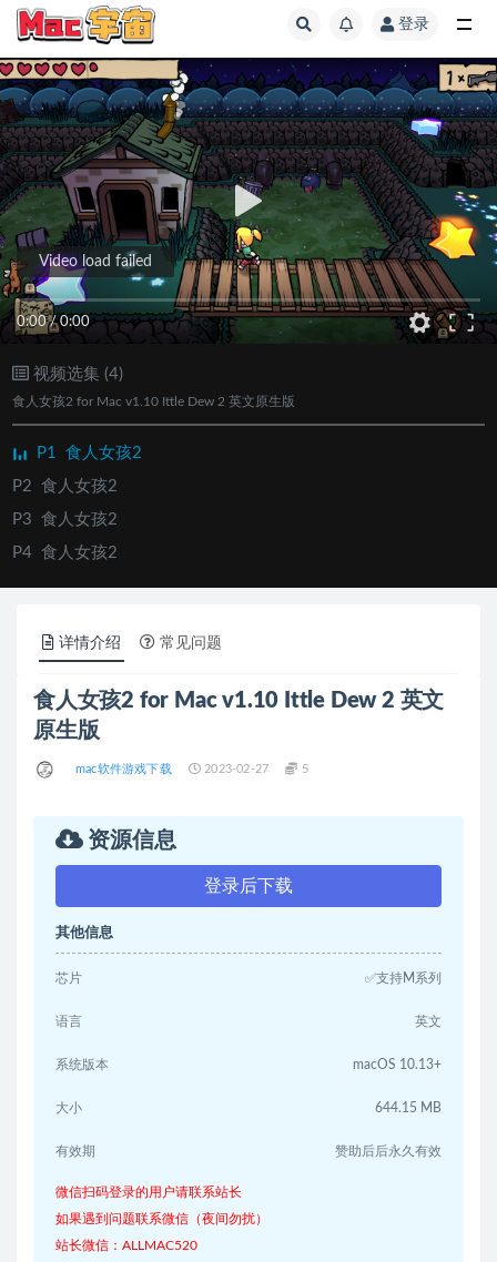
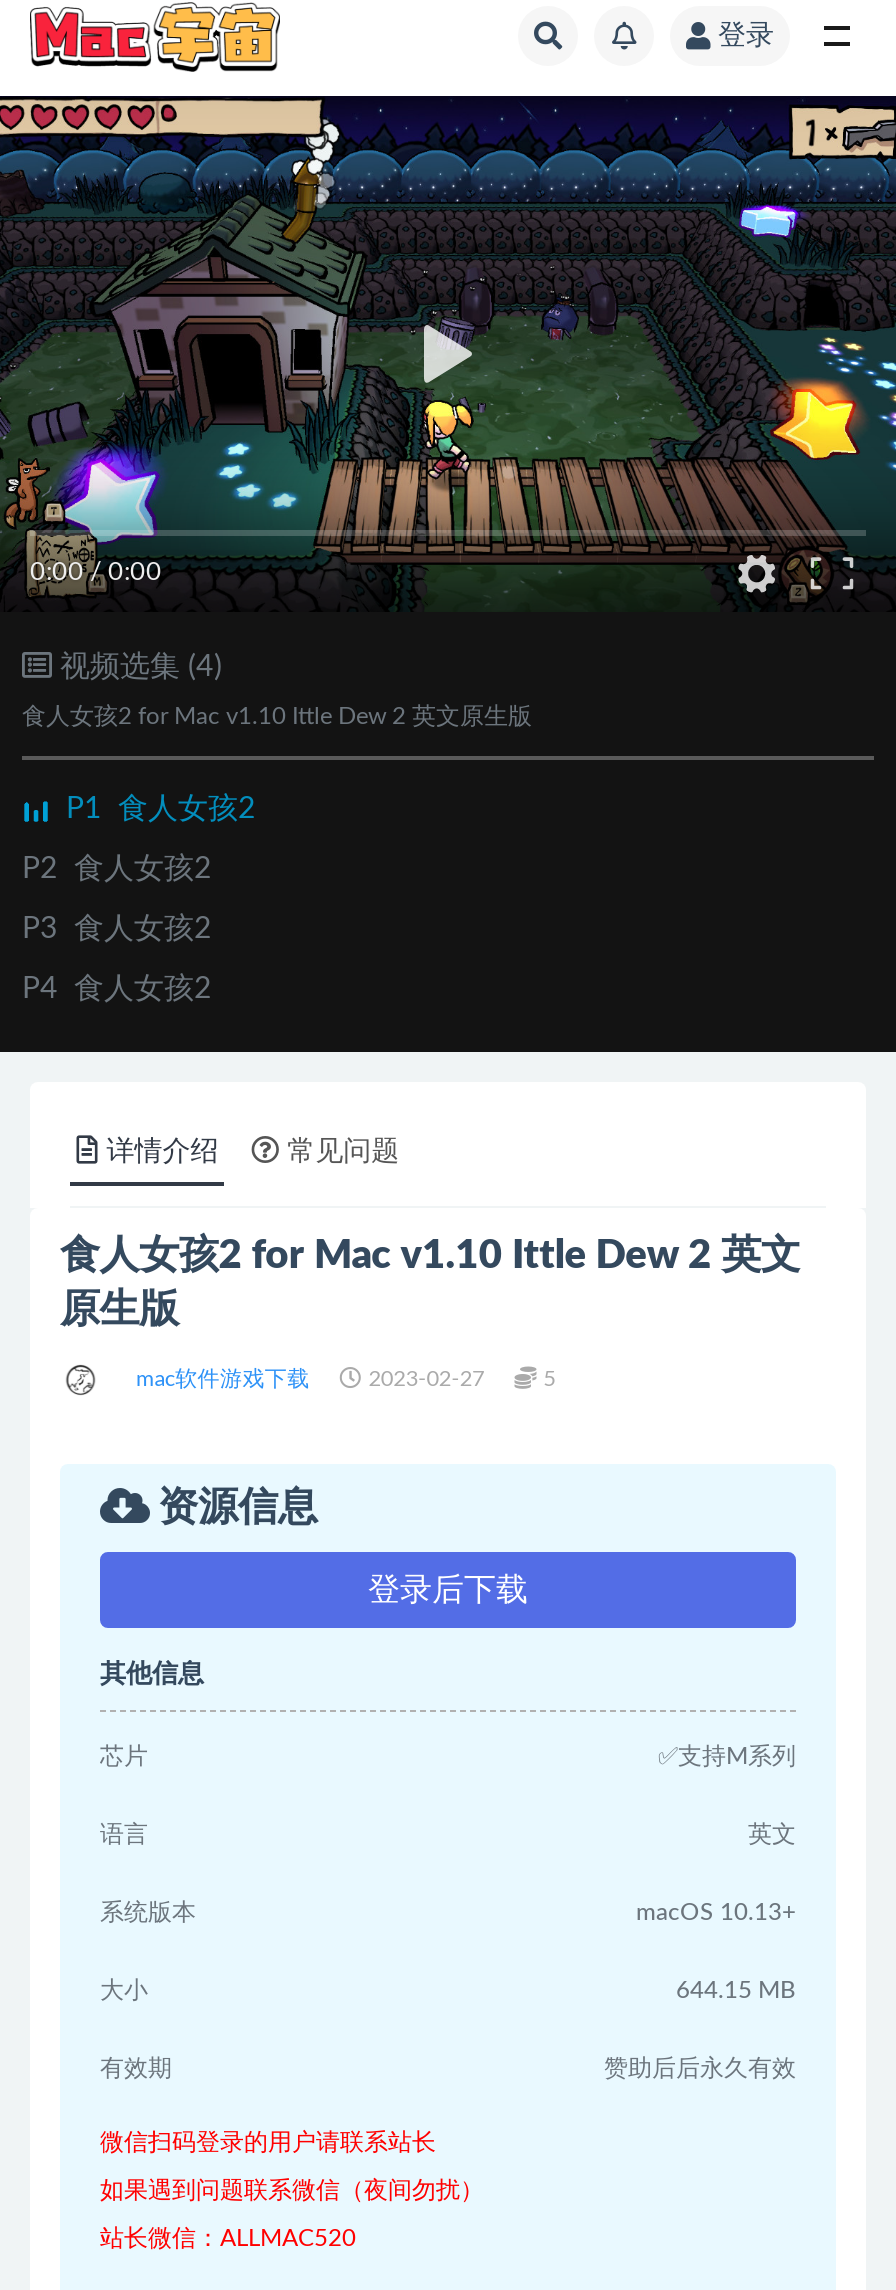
[39,254,152,269] Video load failed -> none

